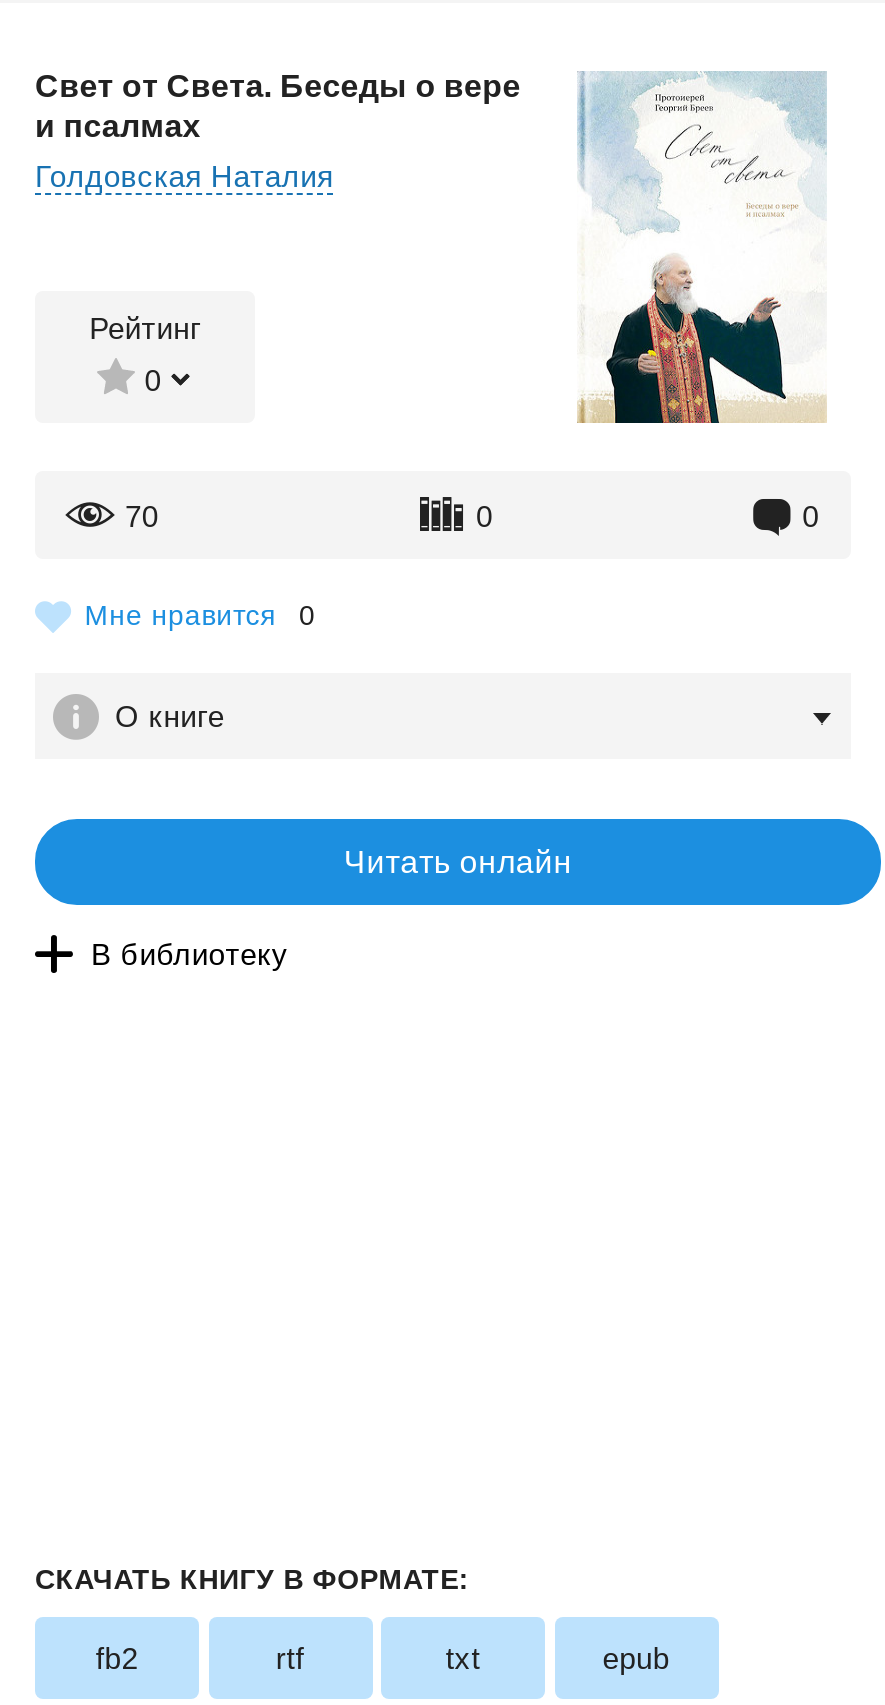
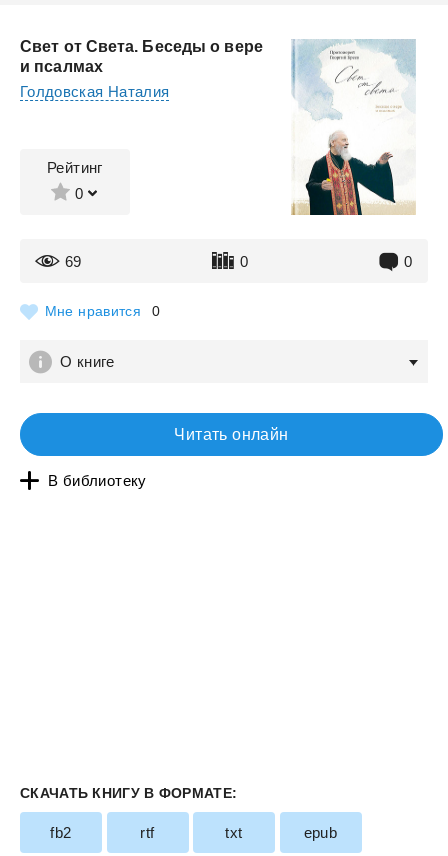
[125,499,158,533] 70 -> [65,253,82,270] 69

